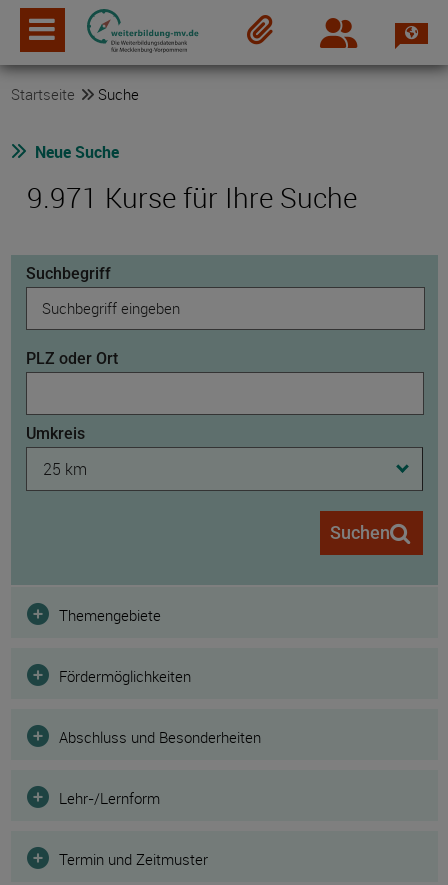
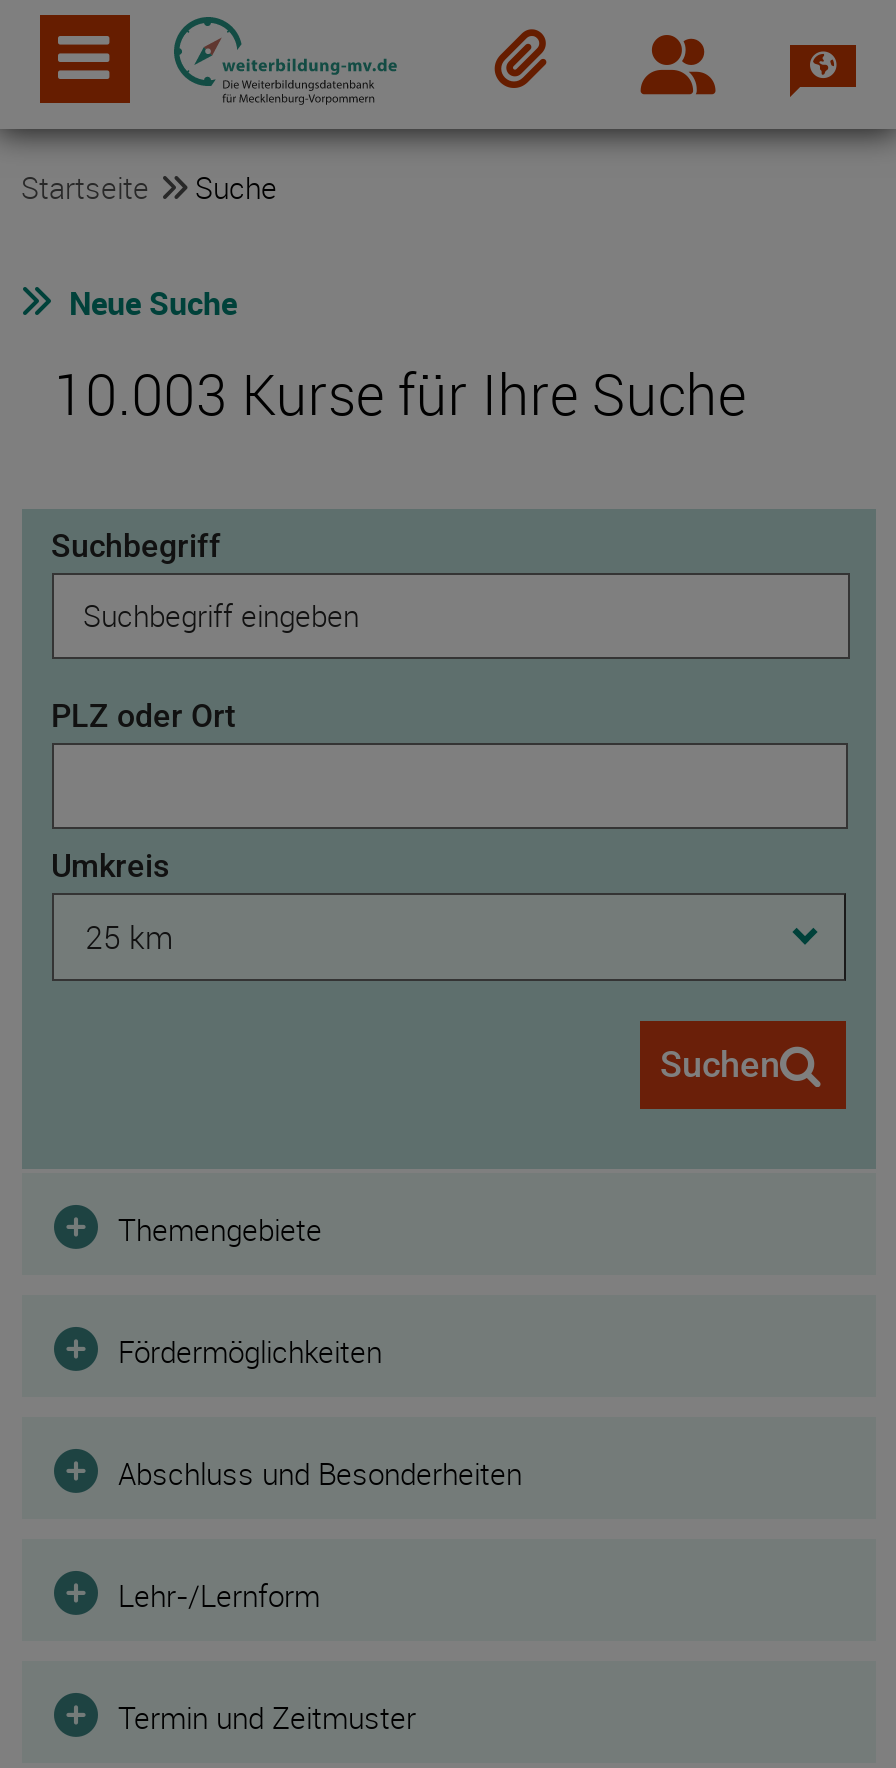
[27,179,357,216] 9.971 Kurse für Ihre Suche -> [54,357,746,431] 10.003 Kurse für Ihre Suche

